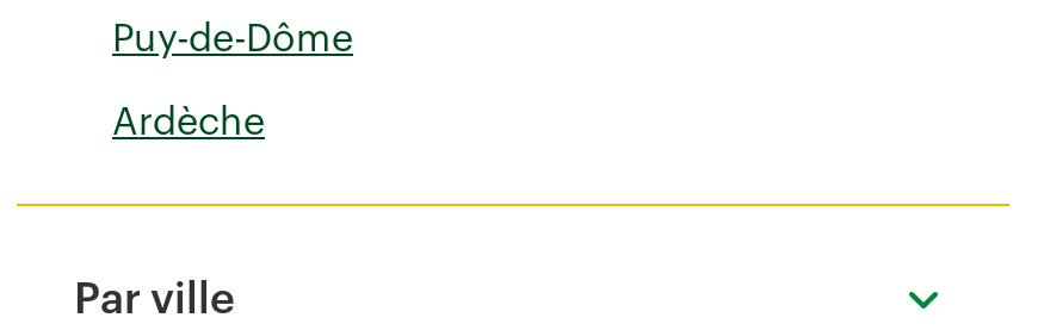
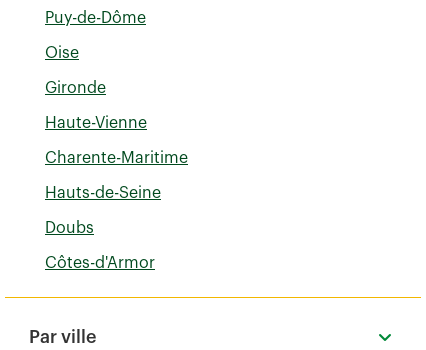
[112,104,265,142] Ardèche -> [45,45,188,271] Oise | Gironde | Haute-Vienne | Charente-Maritime | Hauts-de-Seine | Doubs | Côtes-d'Armor

